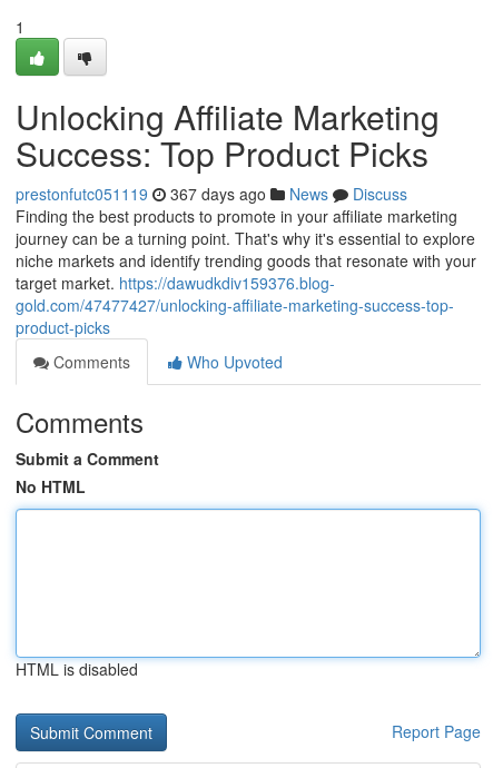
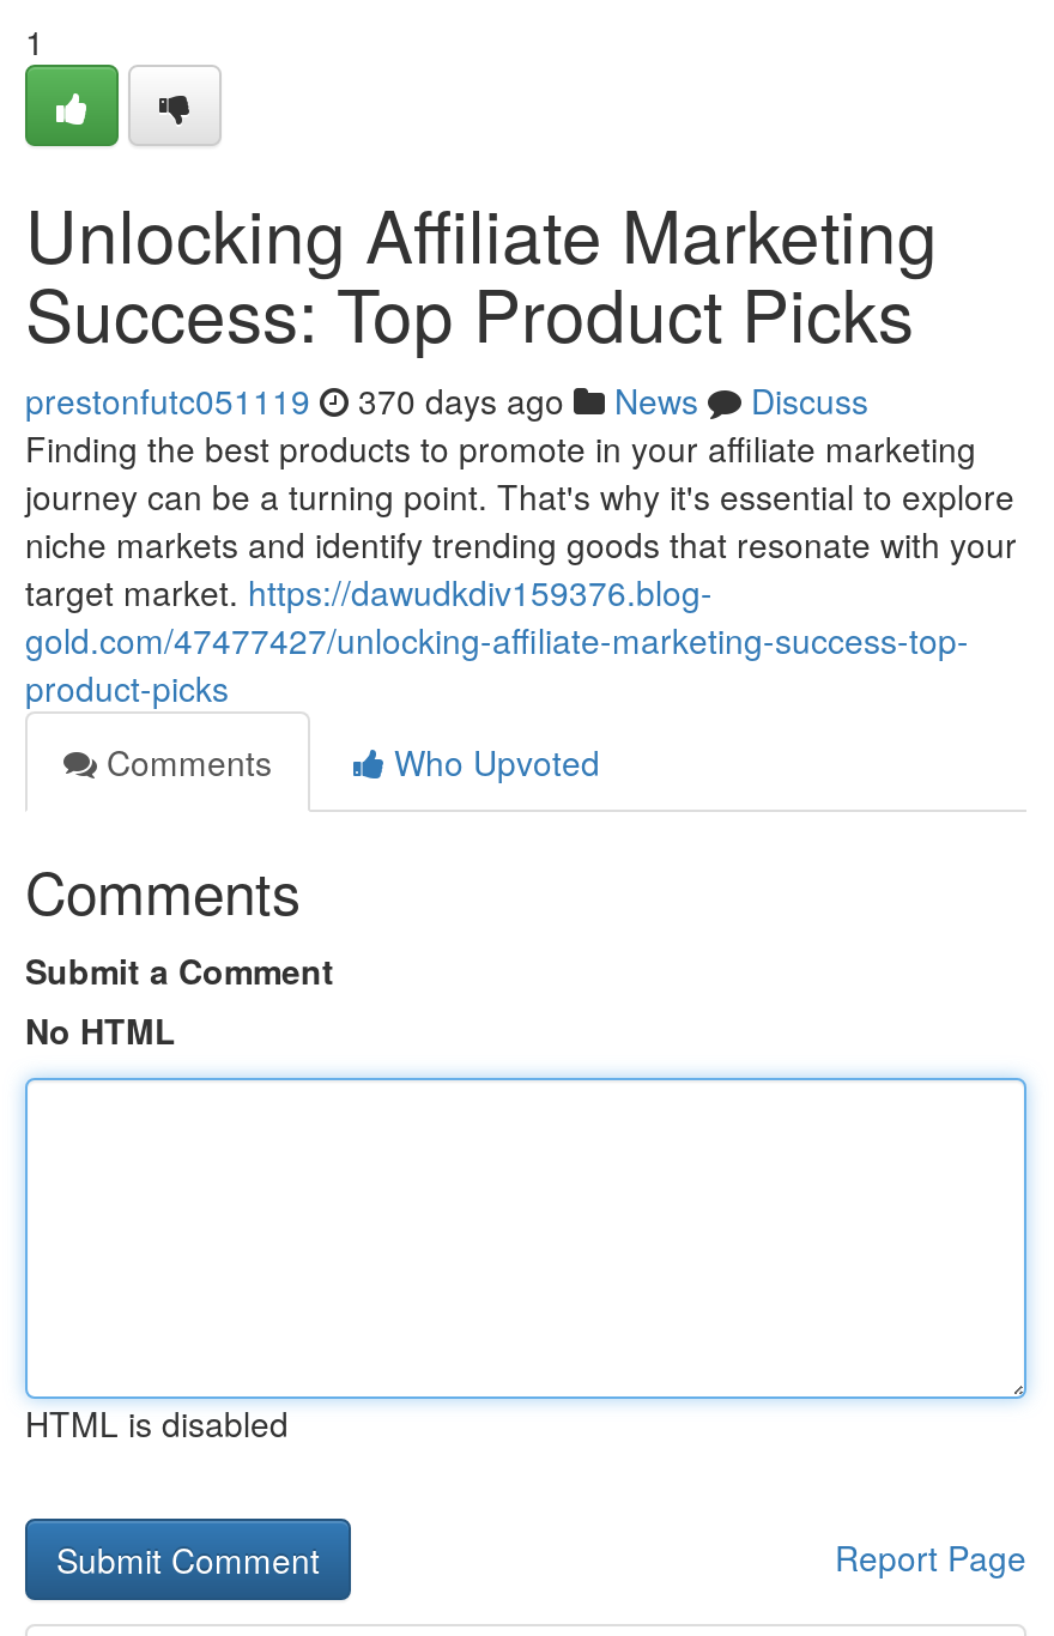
[16,183,407,205] prestonfutc051119 367 days ago News Discuss -> [25,376,868,424] prestonfutc051119 370 days ago News Discuss

